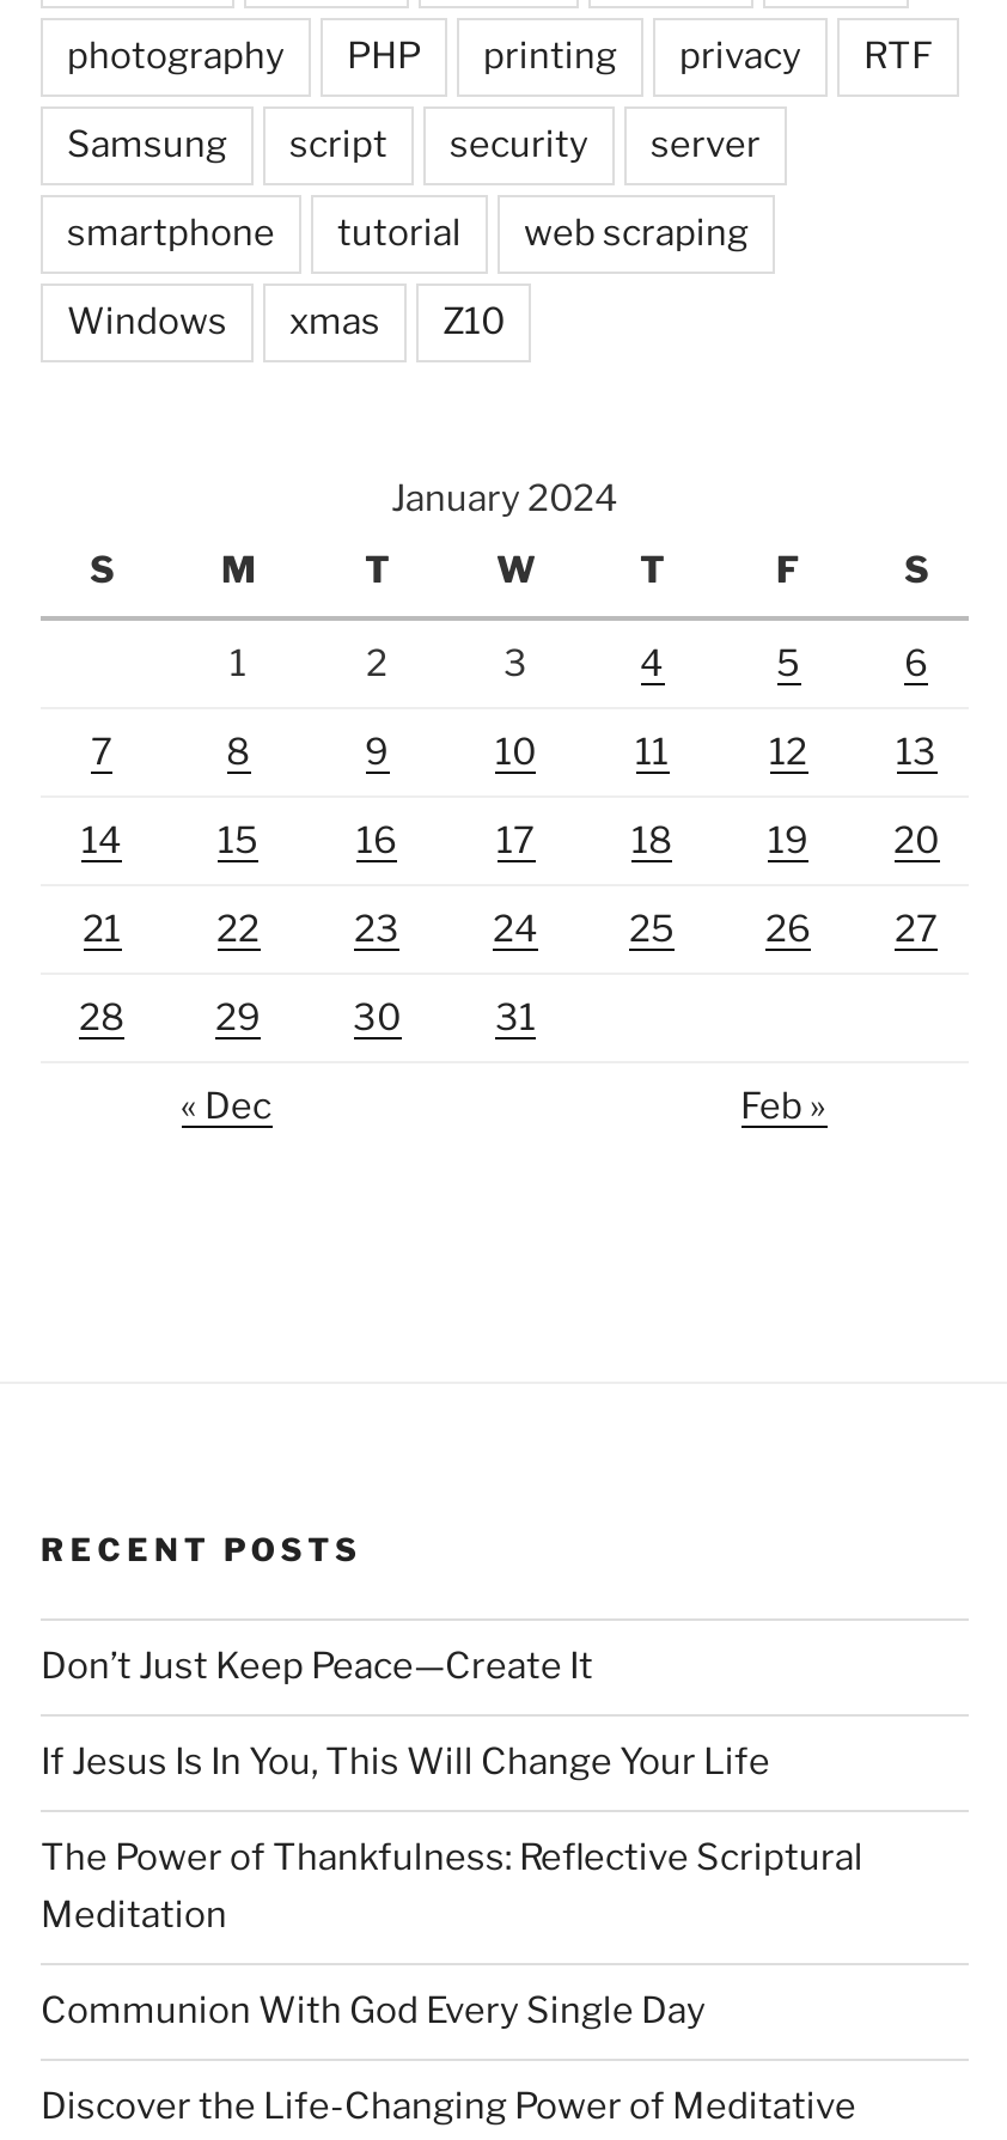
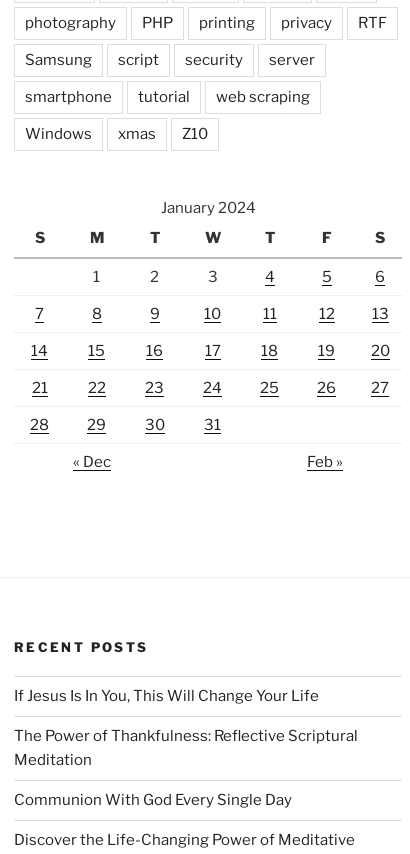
[41,1645,593,1688] Don’t Just Keep Peace—Create It -> none

